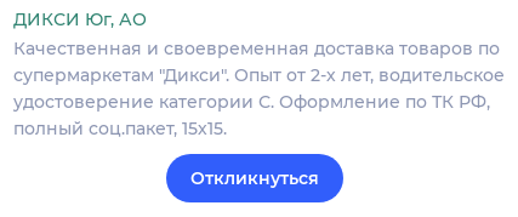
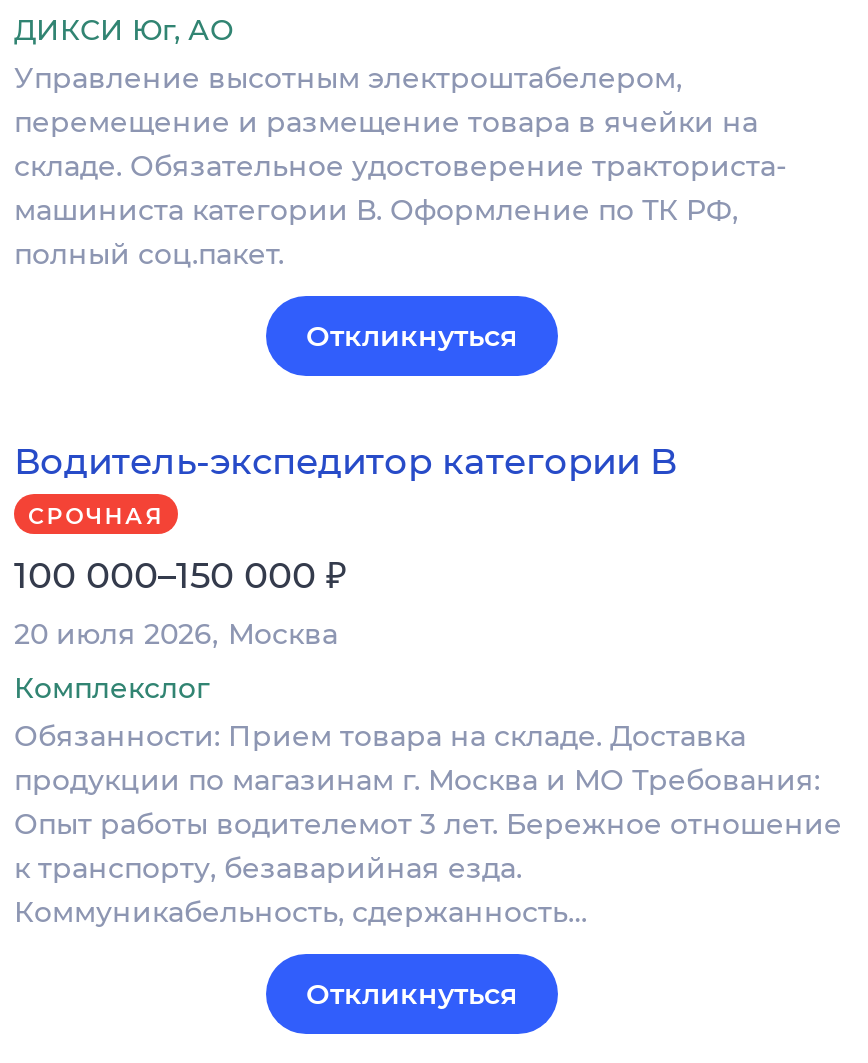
[13,38,505,140] Качественная и своевременная доставка товаров по | супермаркетам "Дикси". Опыт от 2-х лет, водительское | удостоверение категории С. Оформление по ТК РФ, | полный соц.пакет, 15х15. -> [14,60,842,930] Управление высотным электроштабелером, | перемещение и размещение товара в ячейки на | складе. Обязательное удостоверение тракториста- | машиниста категории В. Оформление по ТК РФ, | полный соц.пакет. | Откликнуться | Водитель-экспедитор категории B | СРОЧНАЯ | 100 000–150 000 ₽ | 20 июля 2026 Москва | Комплекслог | Обязанности: Прием товара на складе. Доставка | продукции по магазинам г. Москва и МО Требования: | Опыт работы водителемот 3 лет. Бережное отношение | к транспорту, безаварийная езда. | Коммуникабельность, сдержанность…

